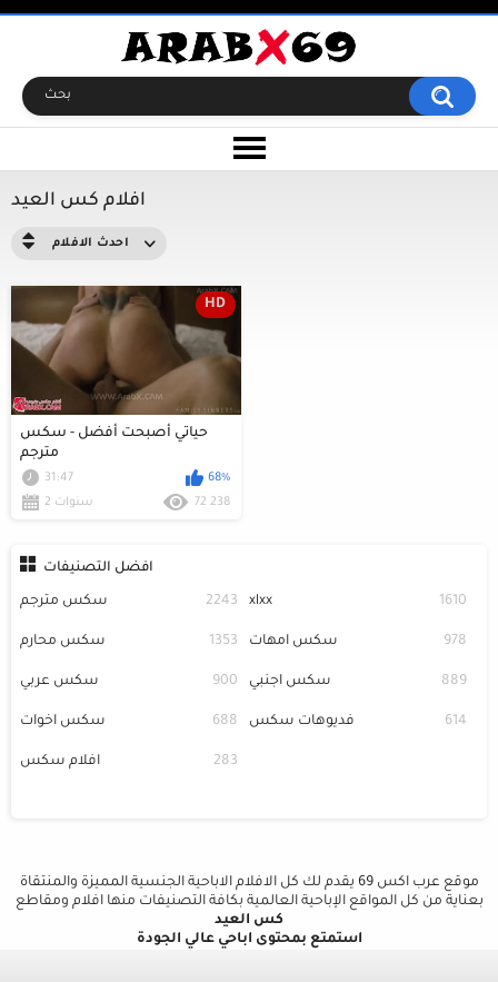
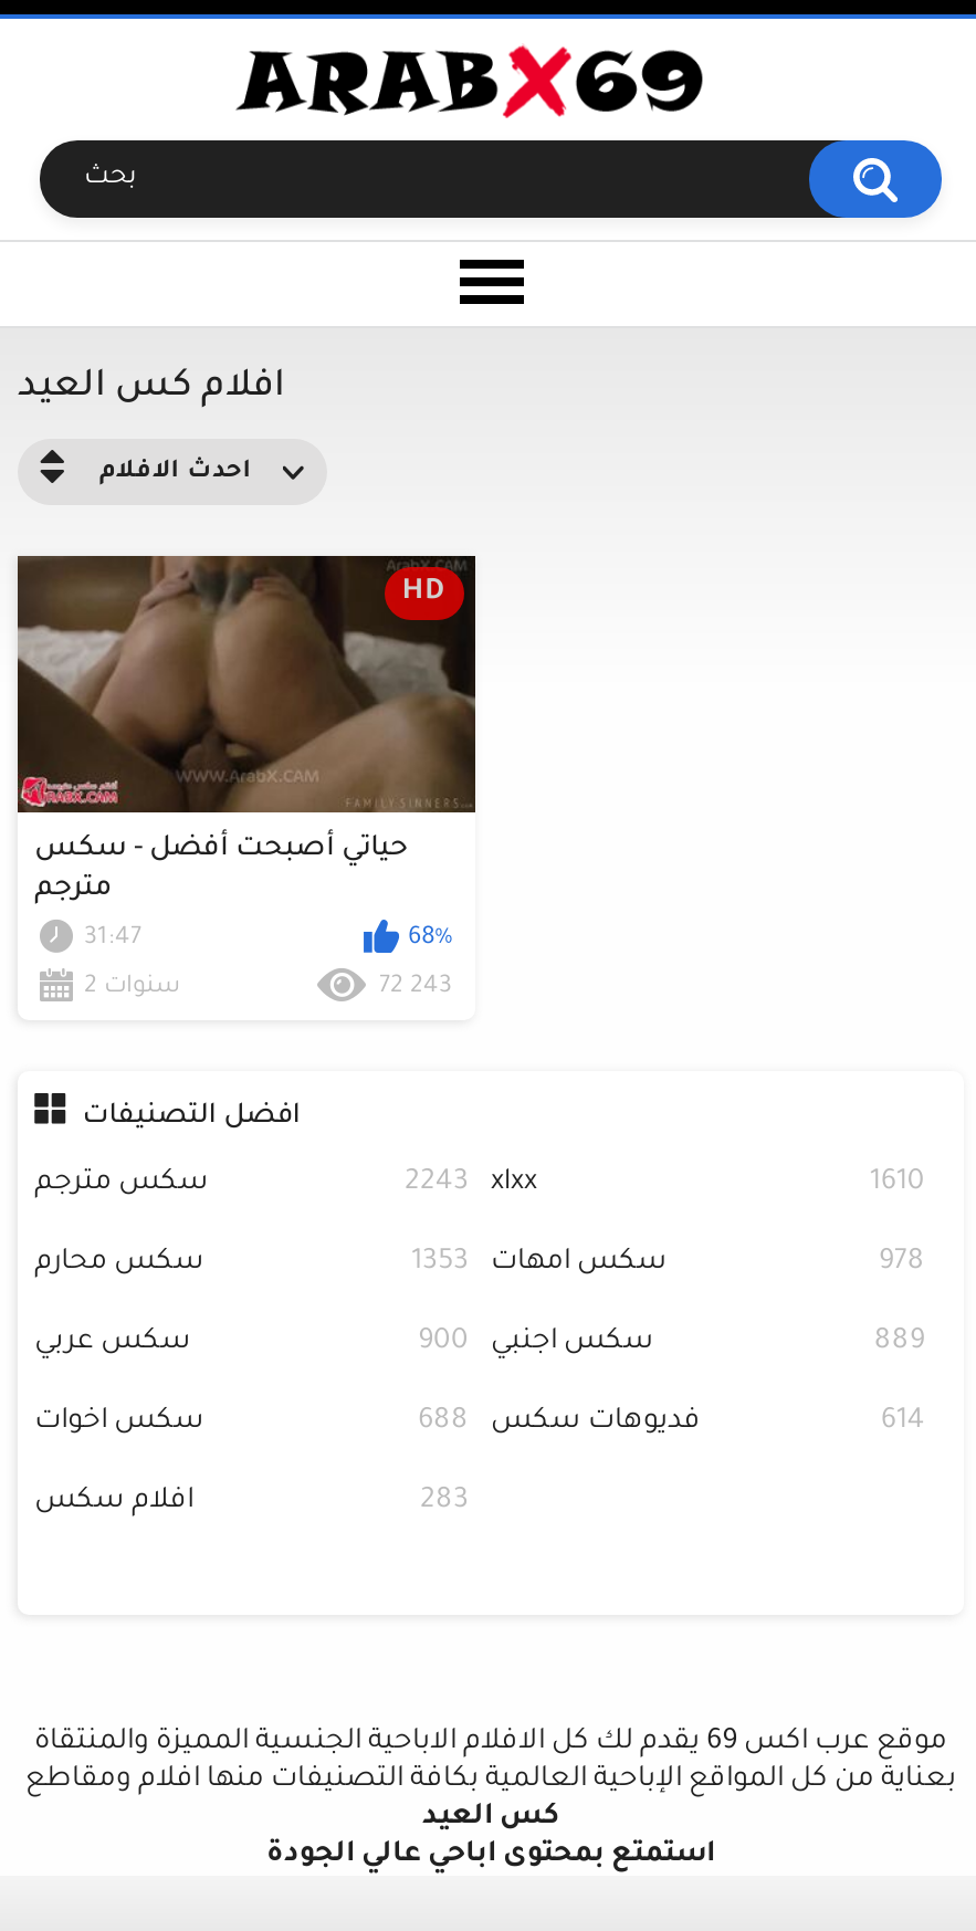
[194,496,230,509] 72 238 -> [379,974,452,1000] 72 243

